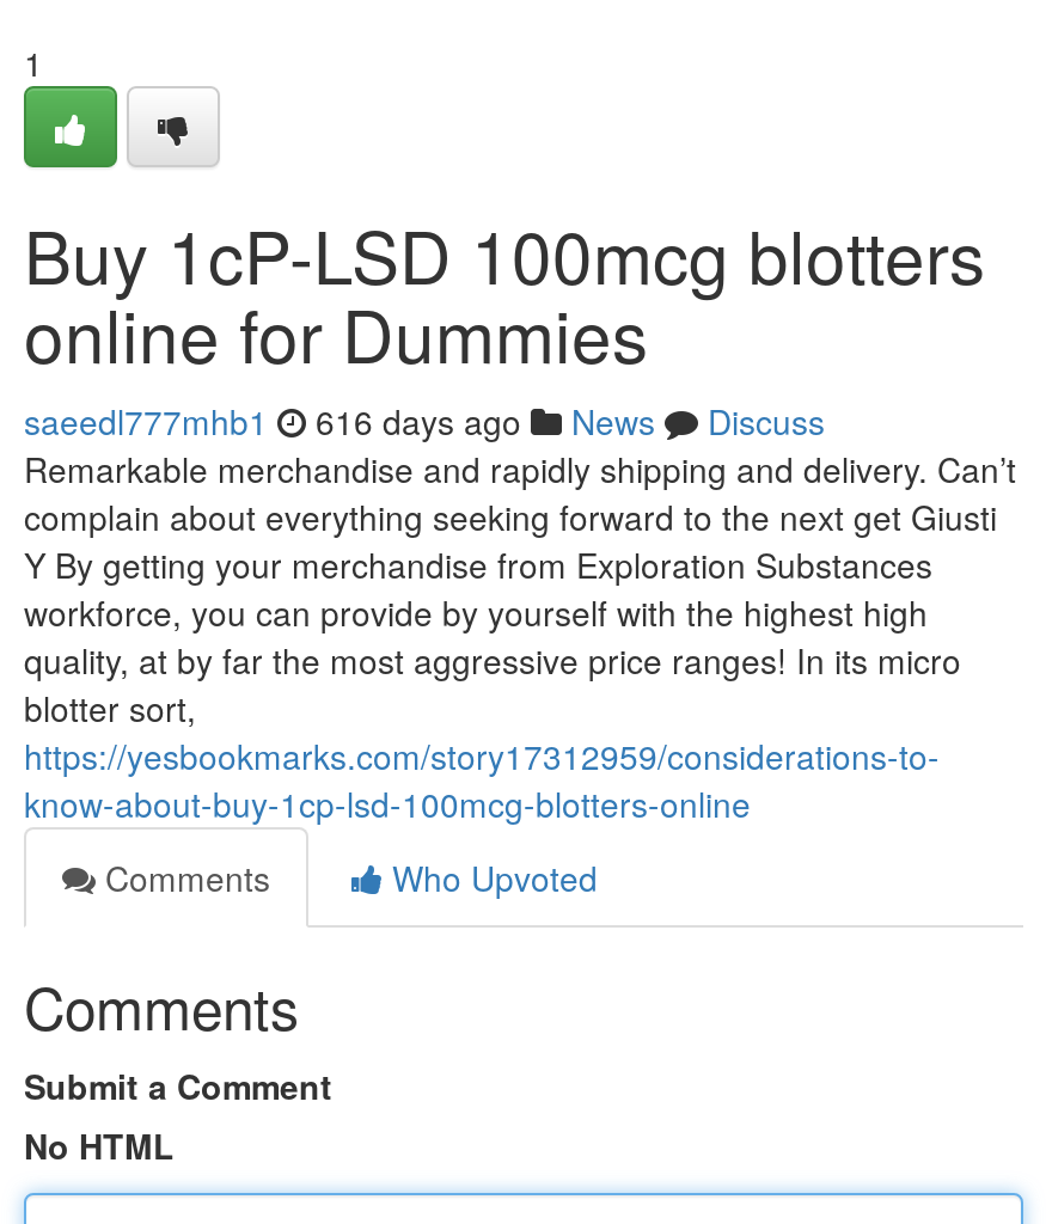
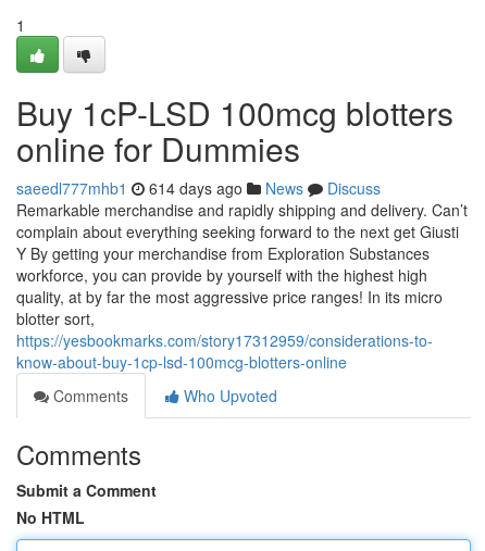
[24,397,825,445] saeedl777mhb1 616 days ago News Discuss -> [16,177,381,199] saeedl777mhb1 614 days ago News Discuss

